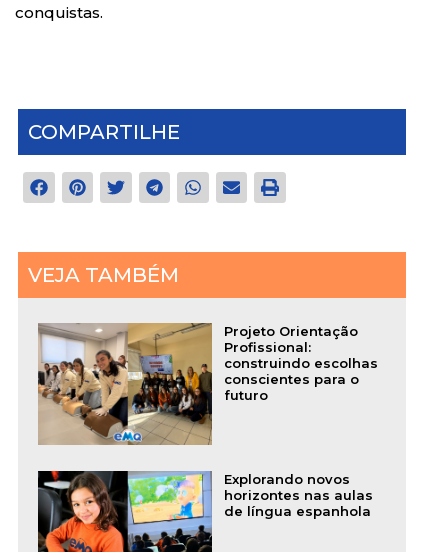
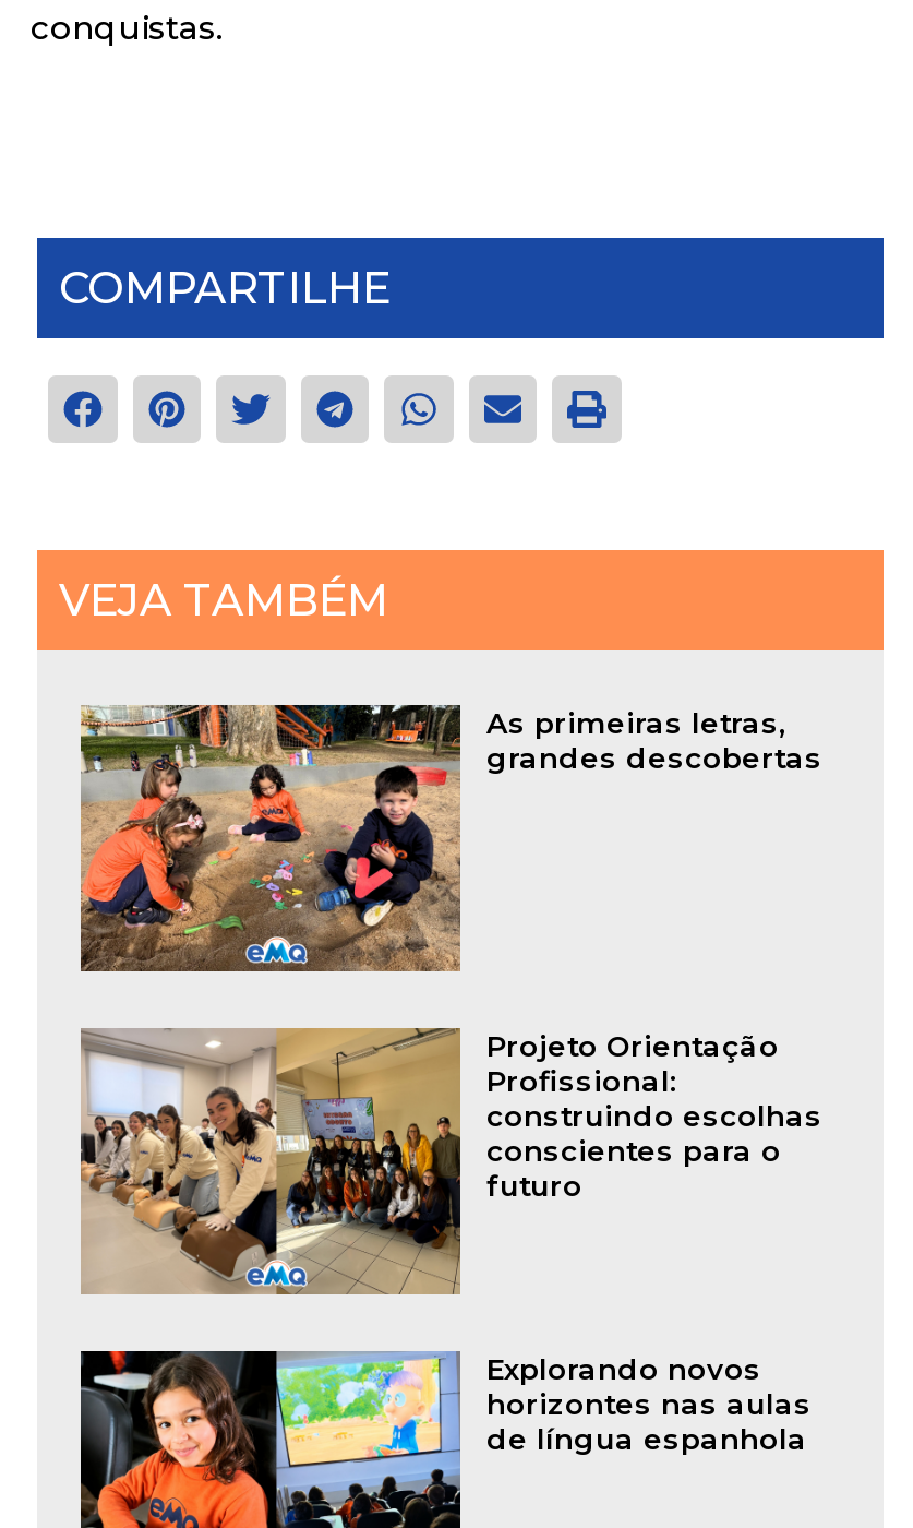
none -> [81,703,822,971] [image] | As primeiras letras, | grandes descobertas

